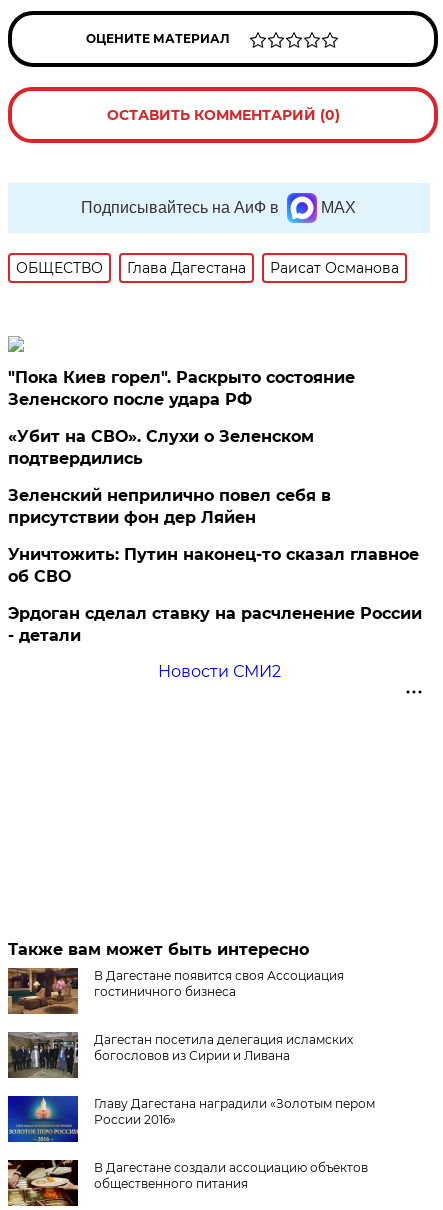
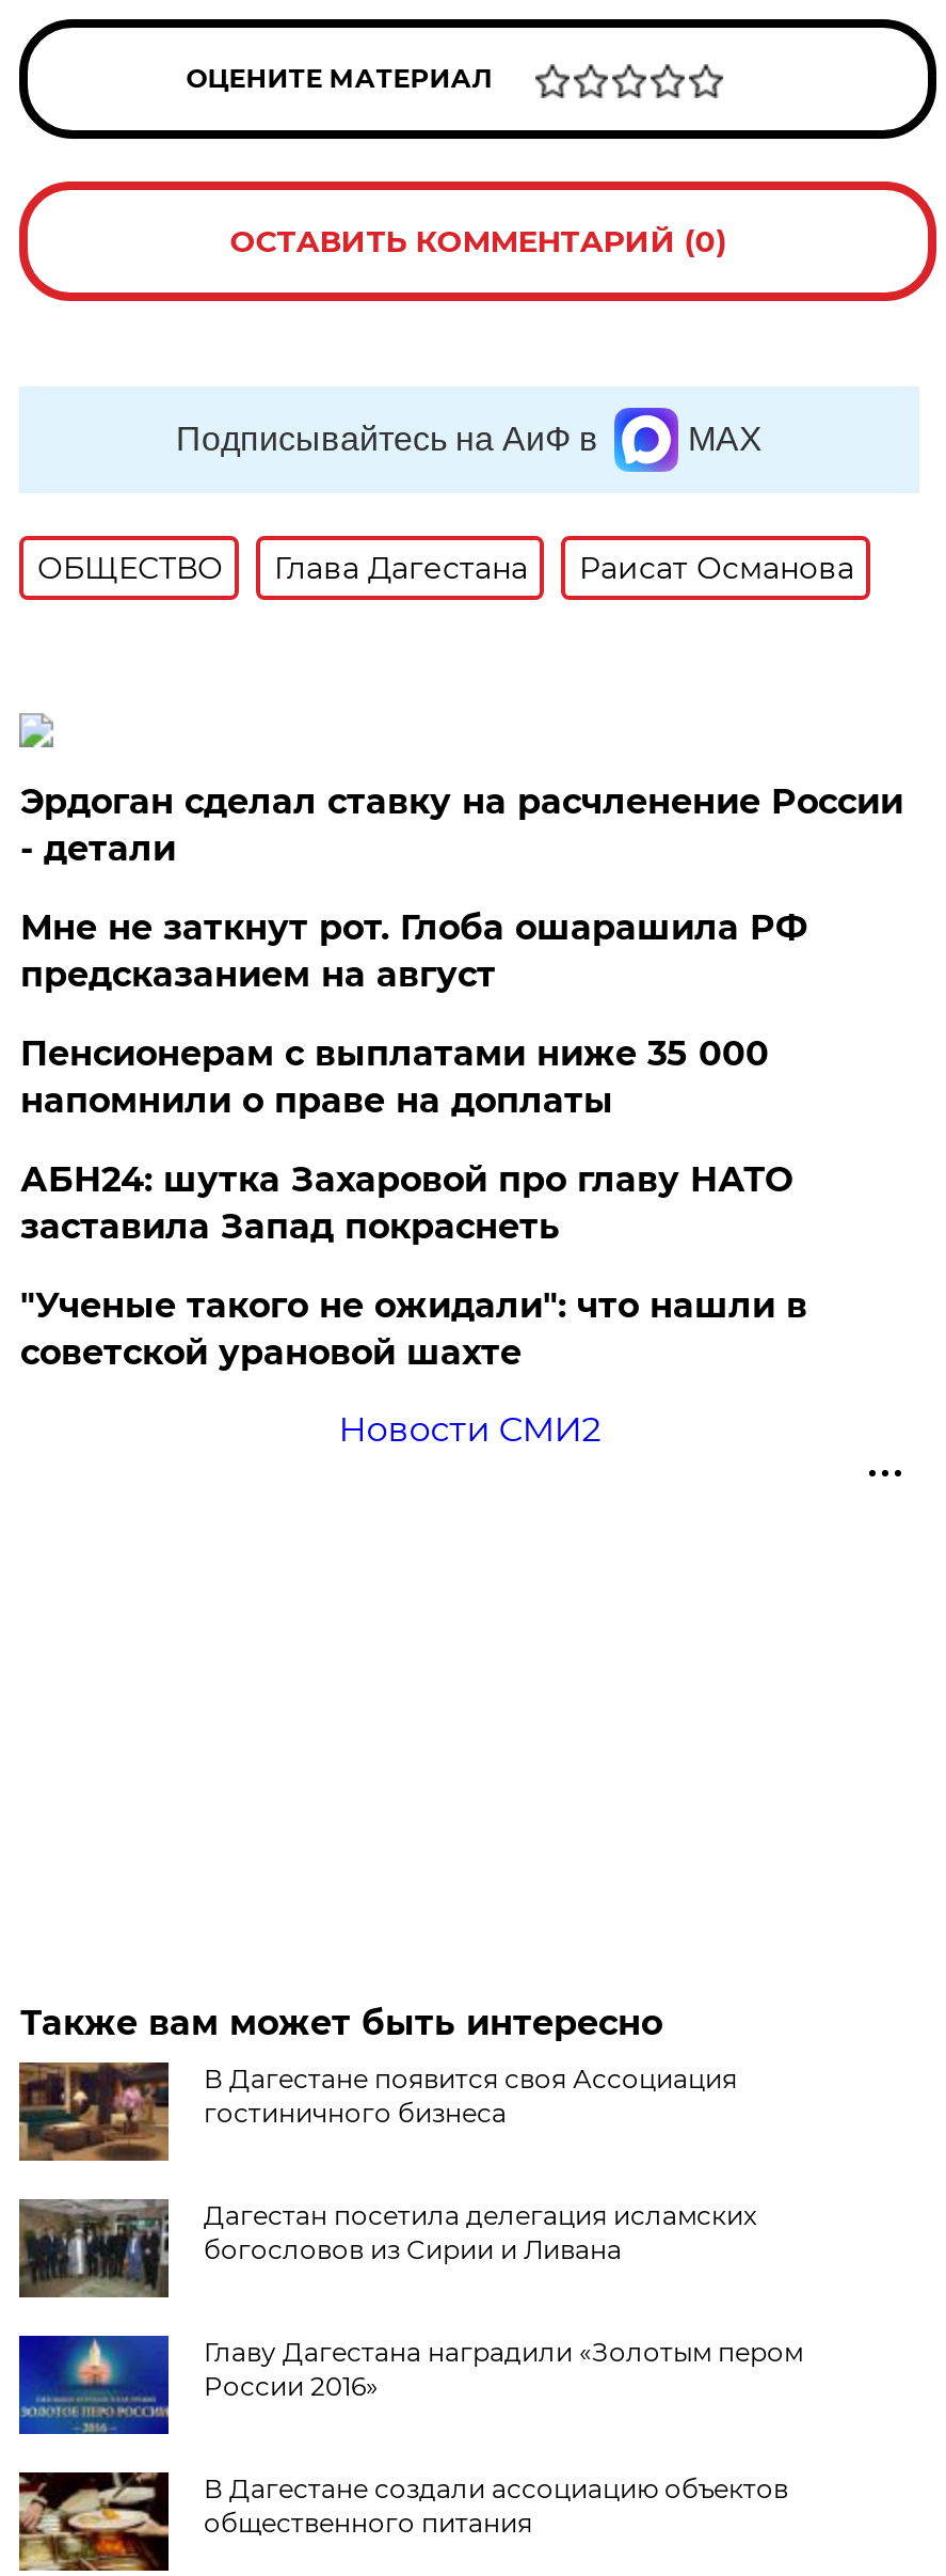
[8,368,419,586] "Пока Киев горел". Раскрыто состояние | Зеленского после удара РФ | «Убит на СВО». Слухи о Зеленском | подтвердились | Зеленский неприлично повел cебя в | присутствии фон дер Ляйен | Уничтожить: Путин наконец-то сказал главное | об СВО -> none
moved [8,604,422,645] -> [20,781,903,869]: Эрдоган сделал ставку на расчленение России | - детали
none -> [20,907,807,1373] Мне не заткнут рот. Глоба ошарашила РФ | предсказанием на август | Пенсионерам с выплатами ниже 35 000 | напомнили о праве на доплаты | АБН24: шутка Захаровой про главу НАТО | заставила Запад покраснеть | "Ученые такого не ожидали": что нашли в | советской урановой шахте

